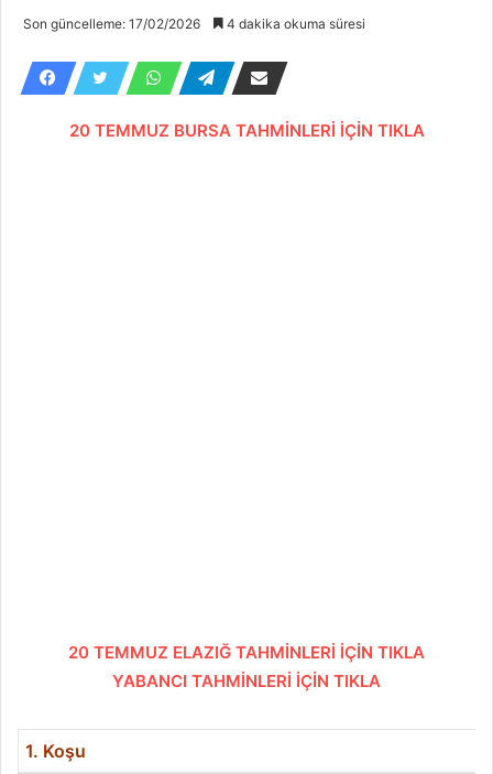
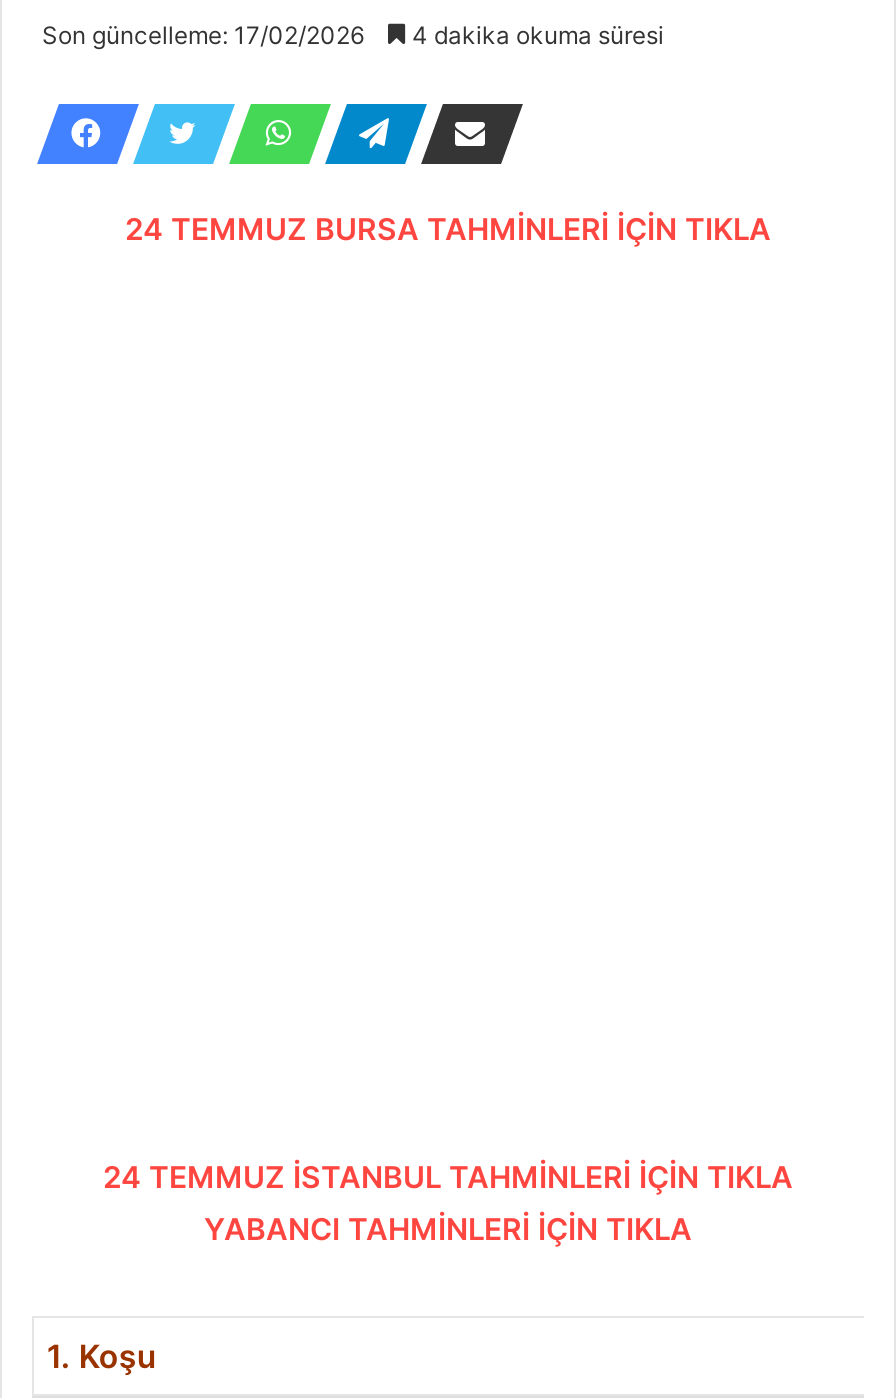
[69,120,424,140] 20 TEMMUZ BURSA TAHMİNLERİ İÇİN TIKLA -> [125,209,771,247] 24 TEMMUZ BURSA TAHMİNLERİ İÇİN TIKLA
[68,641,425,662] 20 TEMMUZ ELAZIĞ TAHMİNLERİ İÇİN TIKLA -> [103,1157,793,1195] 24 TEMMUZ İSTANBUL TAHMİNLERİ İÇİN TIKLA

